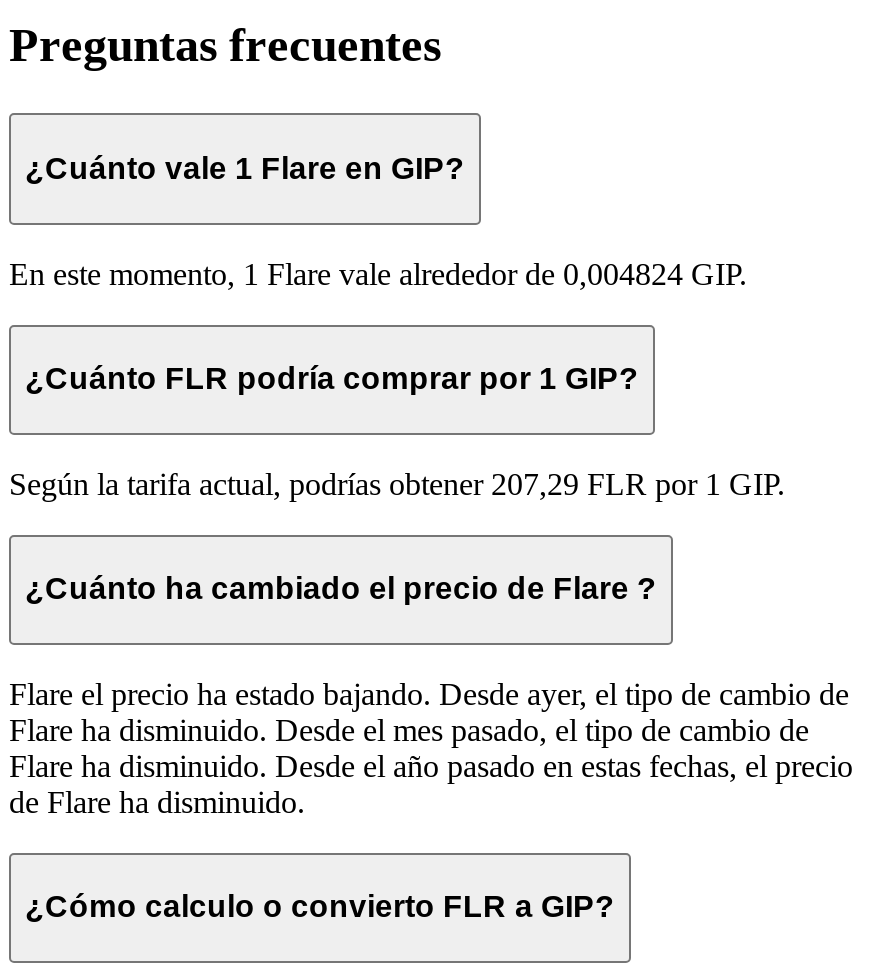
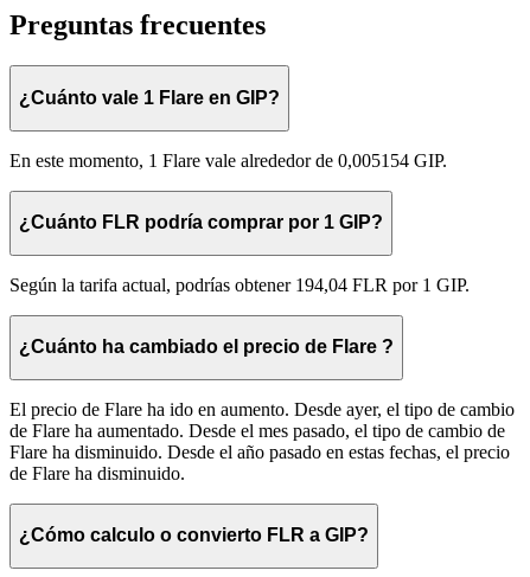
[9,256,747,290] En este momento, 1 Flare vale alrededor de 0,004824 GIP. -> [9,150,447,170] En este momento, 1 Flare vale alrededor de 0,005154 GIP.
[9,466,785,500] Según la tarifa actual, podrías obtener 207,29 FLR por 1 GIP. -> [9,275,470,295] Según la tarifa actual, podrías obtener 194,04 FLR por 1 GIP.
[9,677,849,747] Flare el precio ha estado bajando. Desde ayer, el tipo de cambio de | Flare ha disminuido. Desde el mes pasado, el tipo de cambio de -> [9,399,515,441] El precio de Flare ha ido en aumento. Desde ayer, el tipo de cambio | de Flare ha aumentado. Desde el mes pasado, el tipo de cambio de

